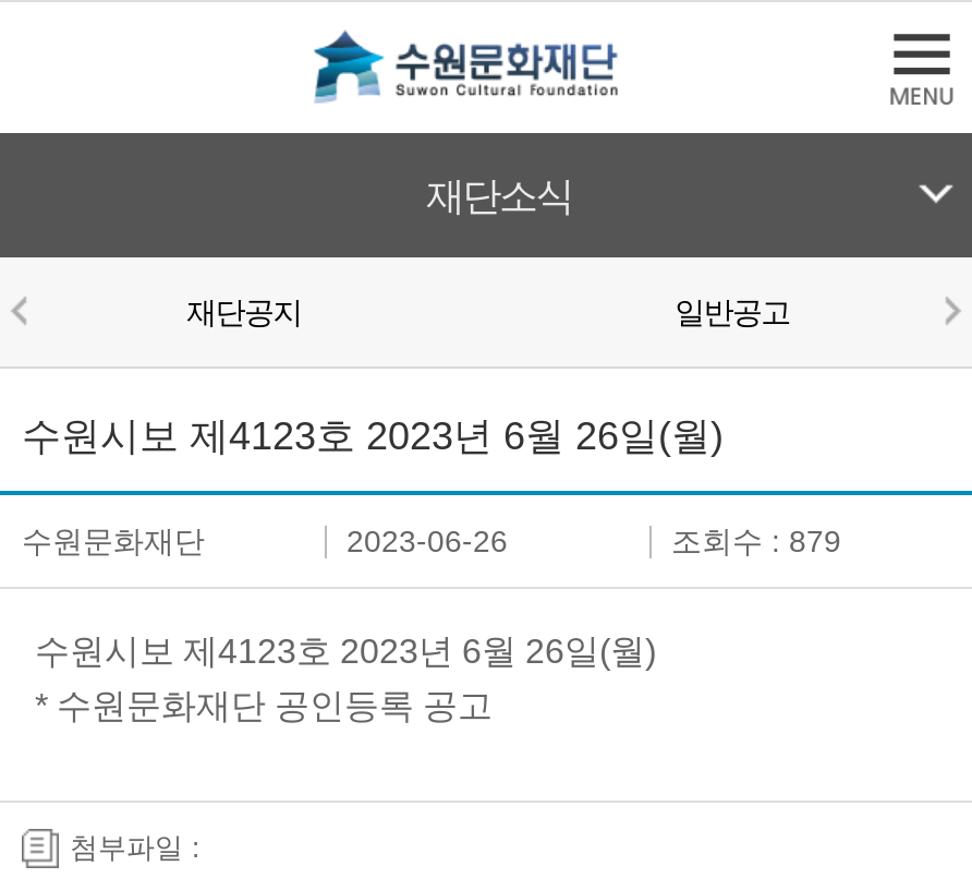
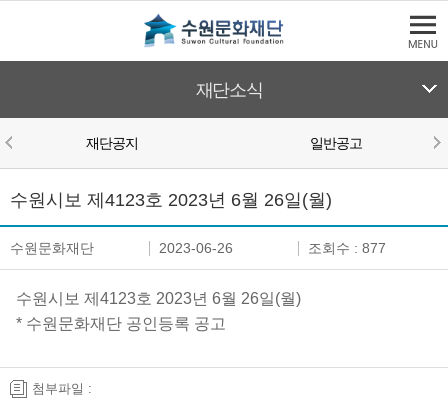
[671,524,841,558] 조회수 : 879 -> [308,240,386,256] 조회수 : 877

